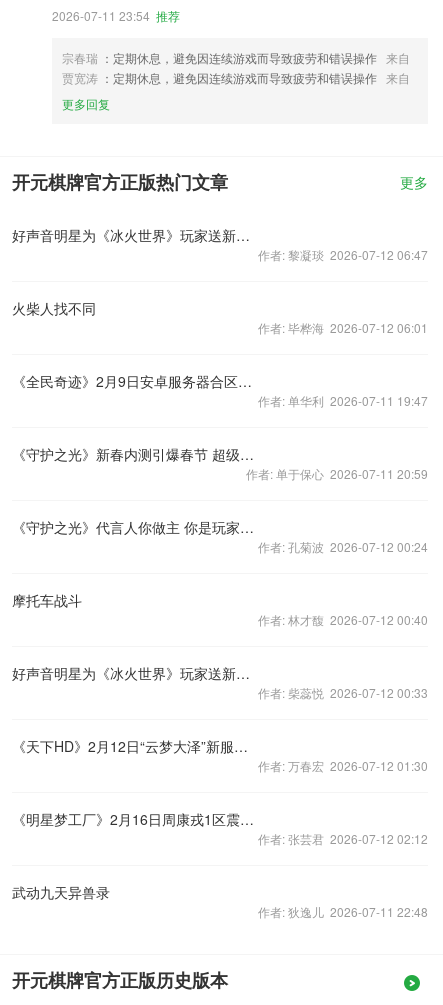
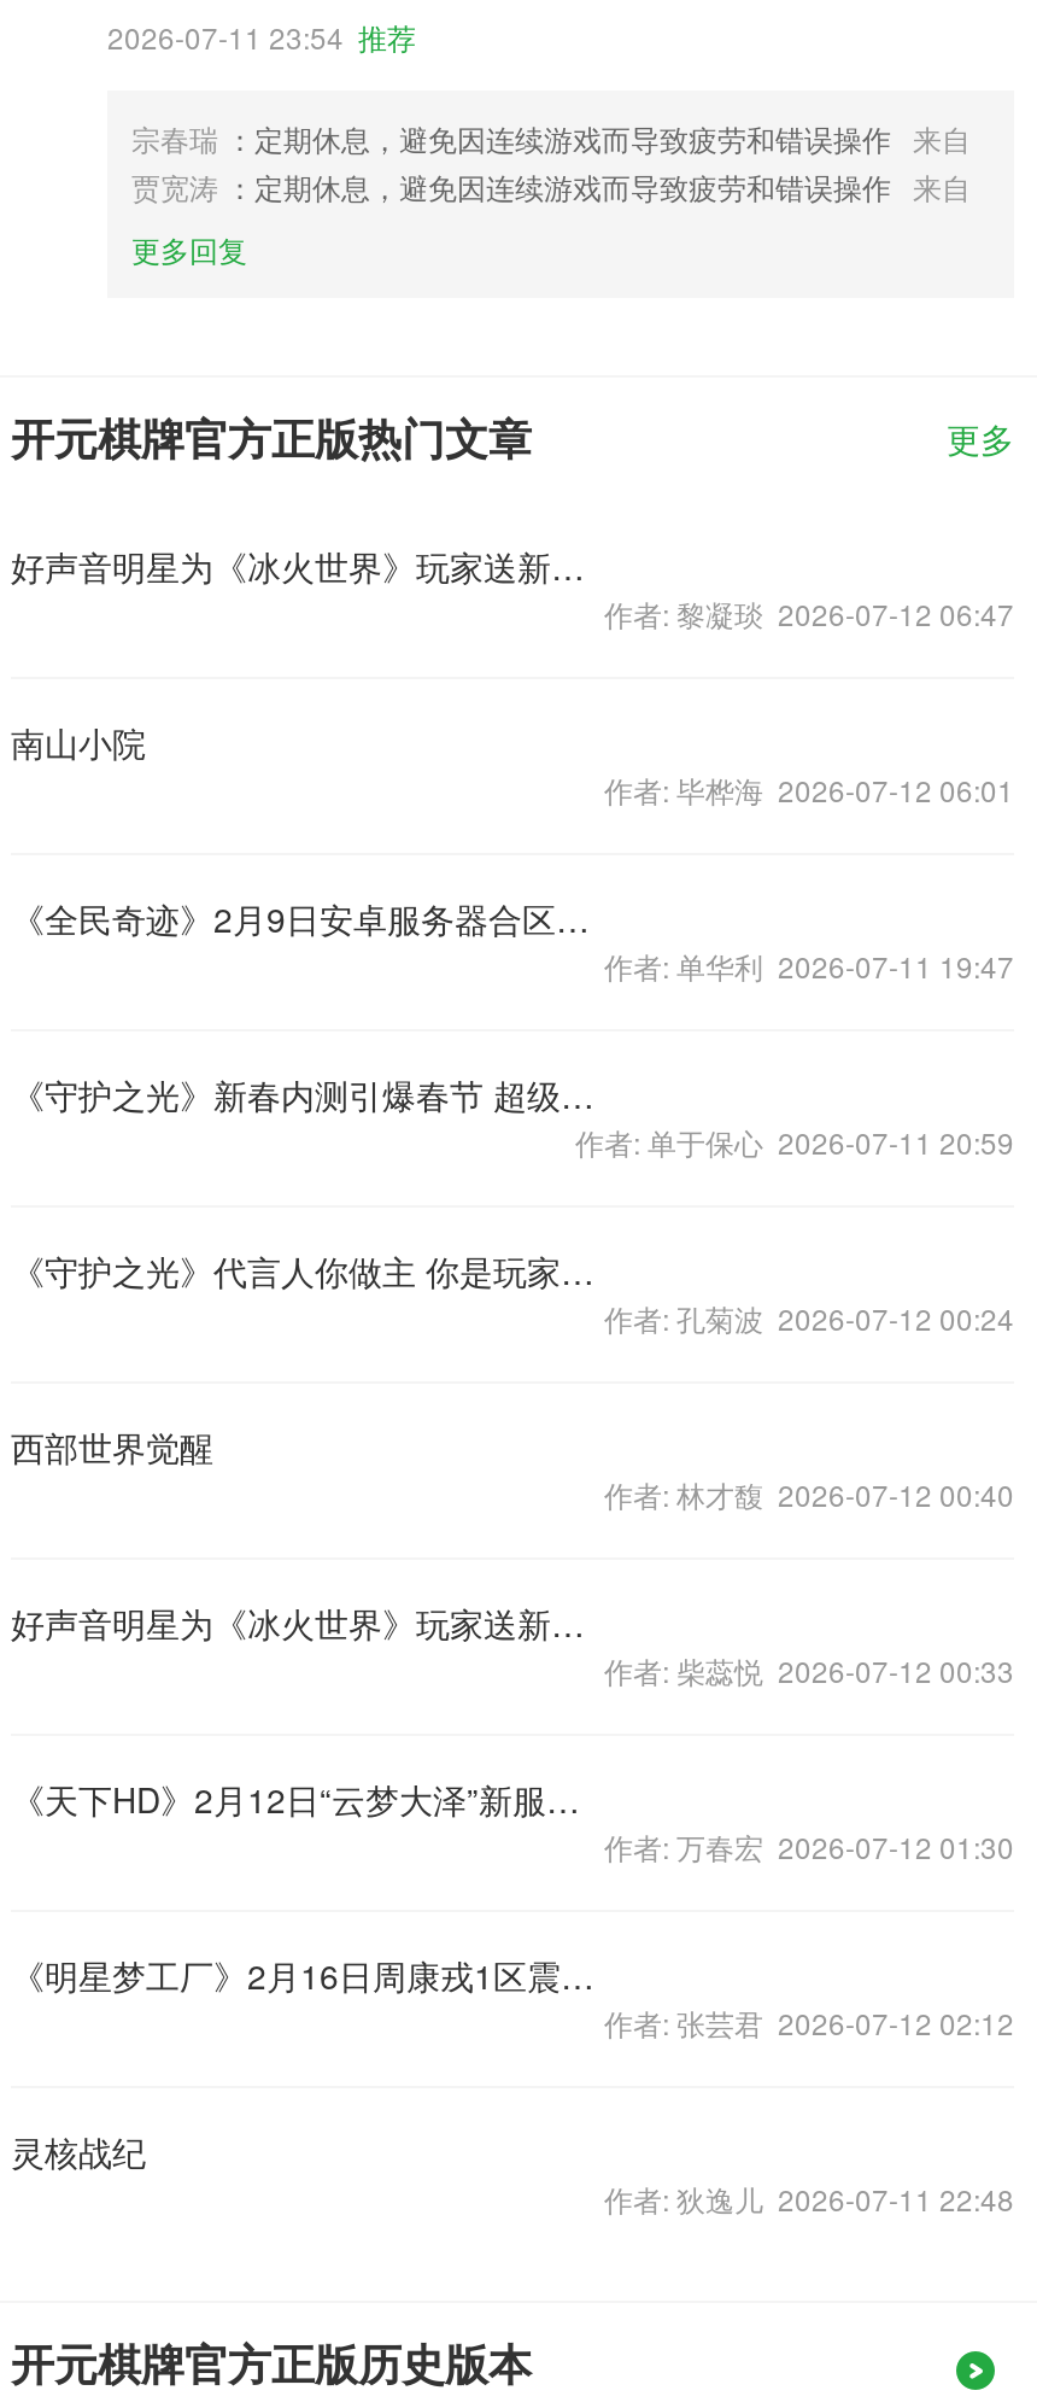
[12,298,96,318] 火柴人找不同 -> [11,718,146,766] 南山小院
[12,590,82,610] 摩托车战斗 -> [11,1422,213,1471] 西部世界觉醒
[12,882,110,902] 武动九天异兽录 -> [11,2127,146,2175] 灵核战纪

